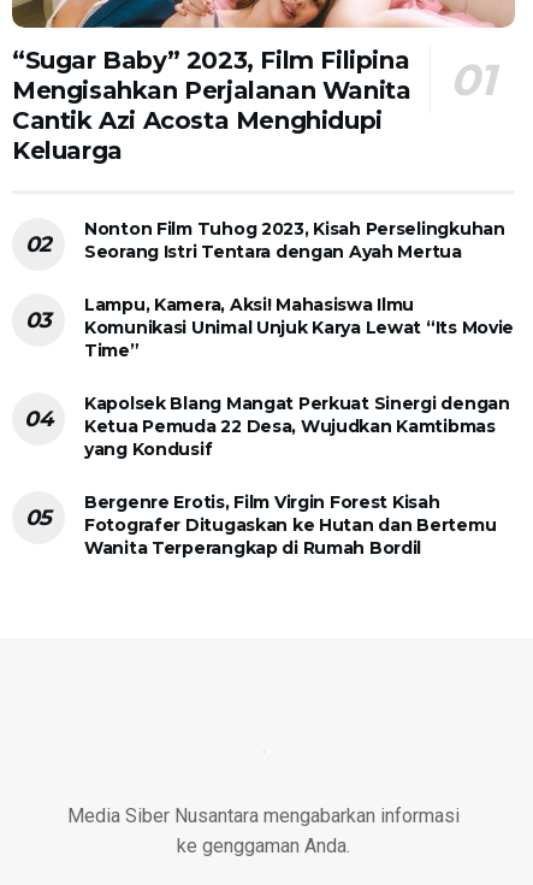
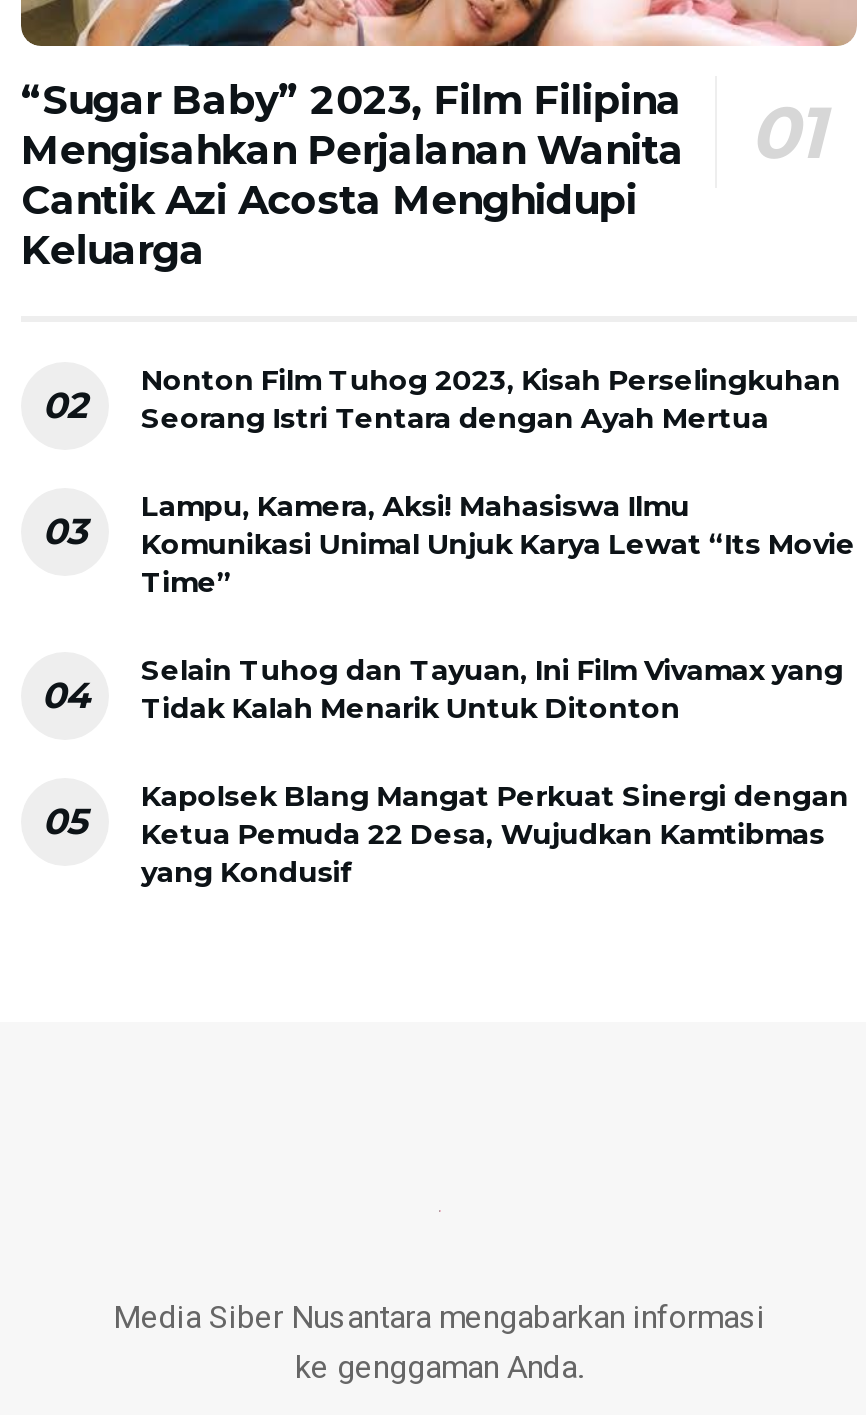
none -> [141,652,843,726] Selain Tuhog dan Tayuan, Ini Film Vivamax yang | Tidak Kalah Menarik Untuk Ditonton
moved [84,392,510,460] -> [141,778,848,890]: Kapolsek Blang Mangat Perkuat Sinergi dengan | Ketua Pemuda 22 Desa, Wujudkan Kamtibmas | yang Kondusif
[84,491,496,559] Bergenre Erotis, Film Virgin Forest Kisah | Fotografer Ditugaskan ke Hutan dan Bertemu | Wanita Terperangkap di Rumah Bordil -> none

